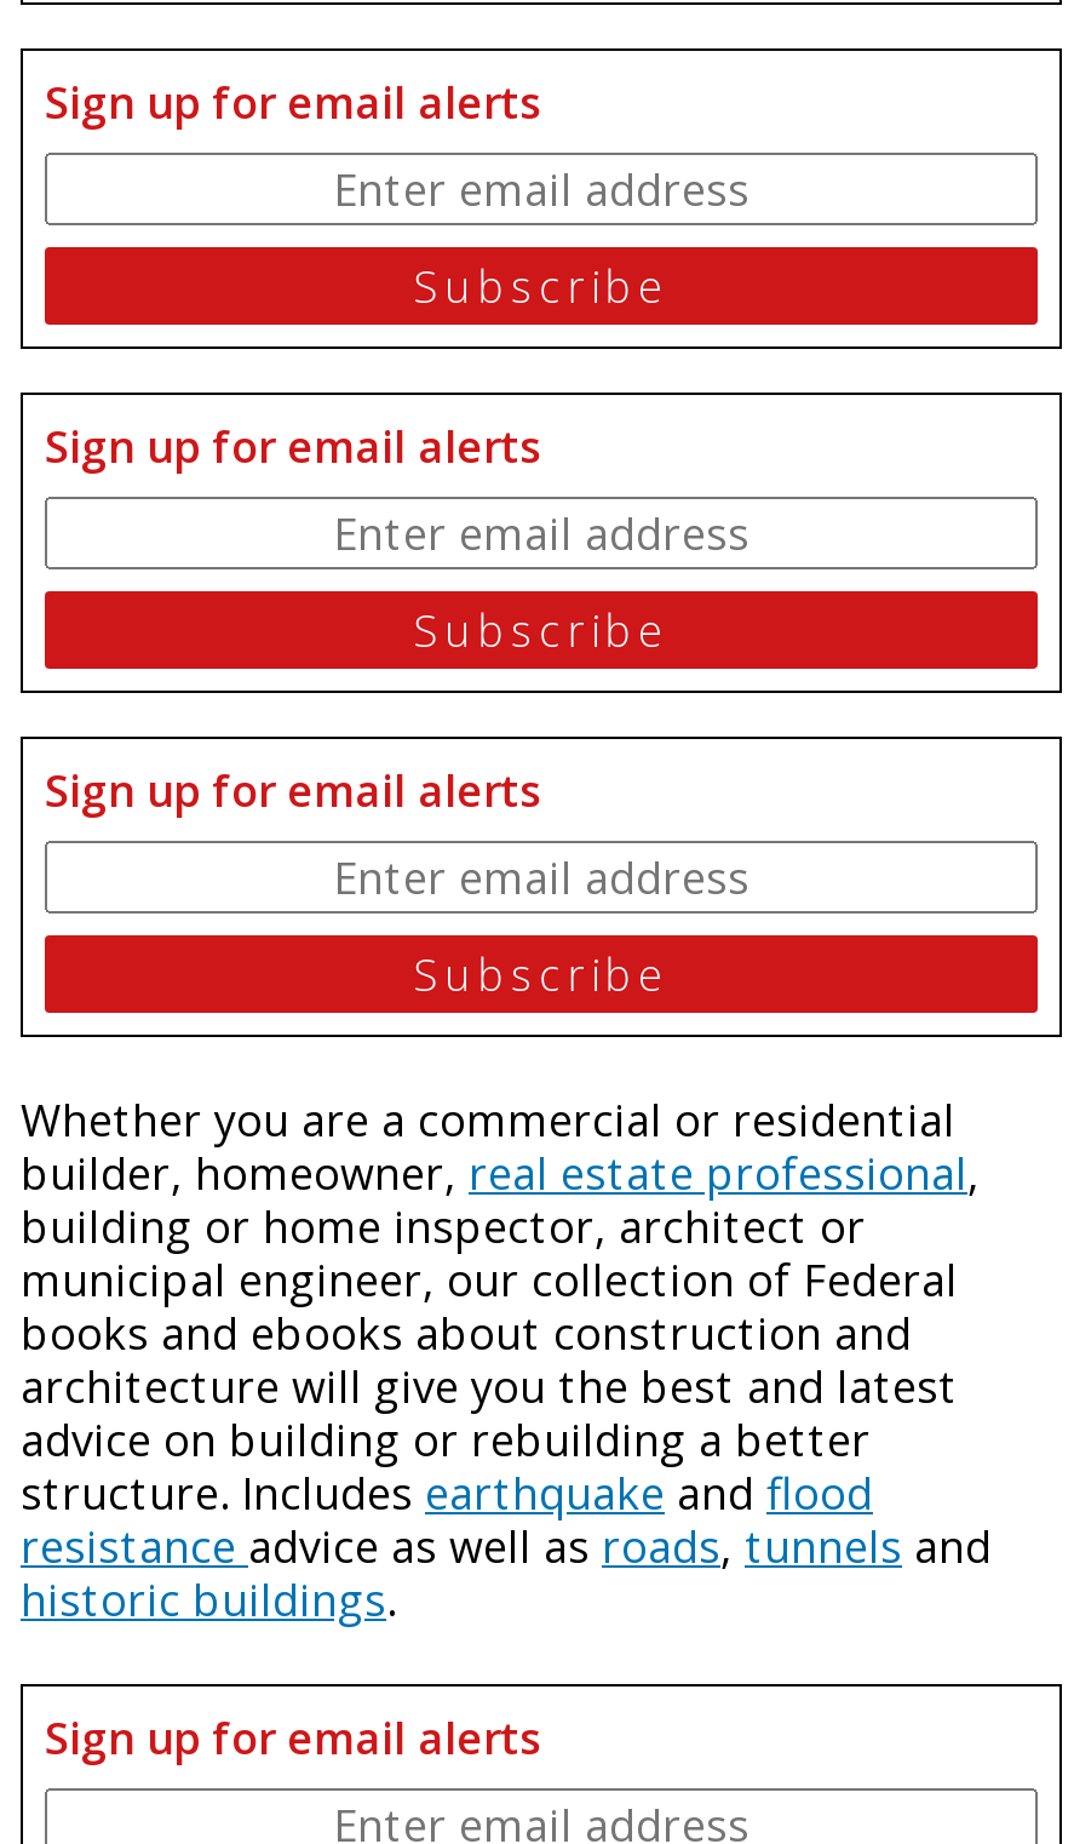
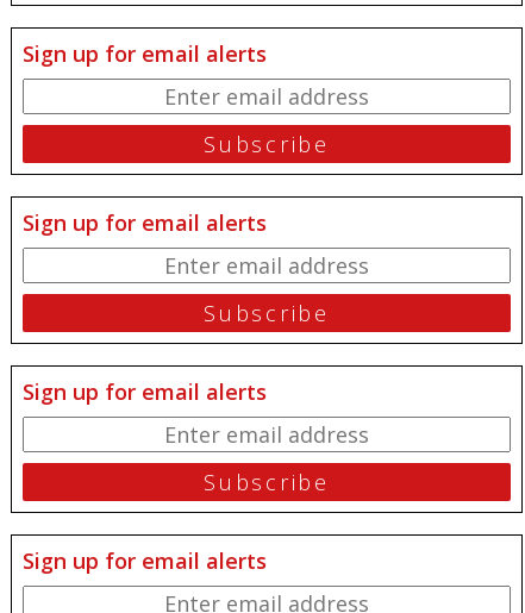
[21,1089,992,1627] Whether you are a commercial or residential | builder, homeowner, real estate professional, | building or home inspector, architect or | municipal engineer, our collection of Federal | books and ebooks about construction and | architecture will give you the best and latest | advice on building or rebuilding a better | structure. Includes earthquakeand flood | resistance advice as well asroads, tunnels and | historic buildings. -> none

